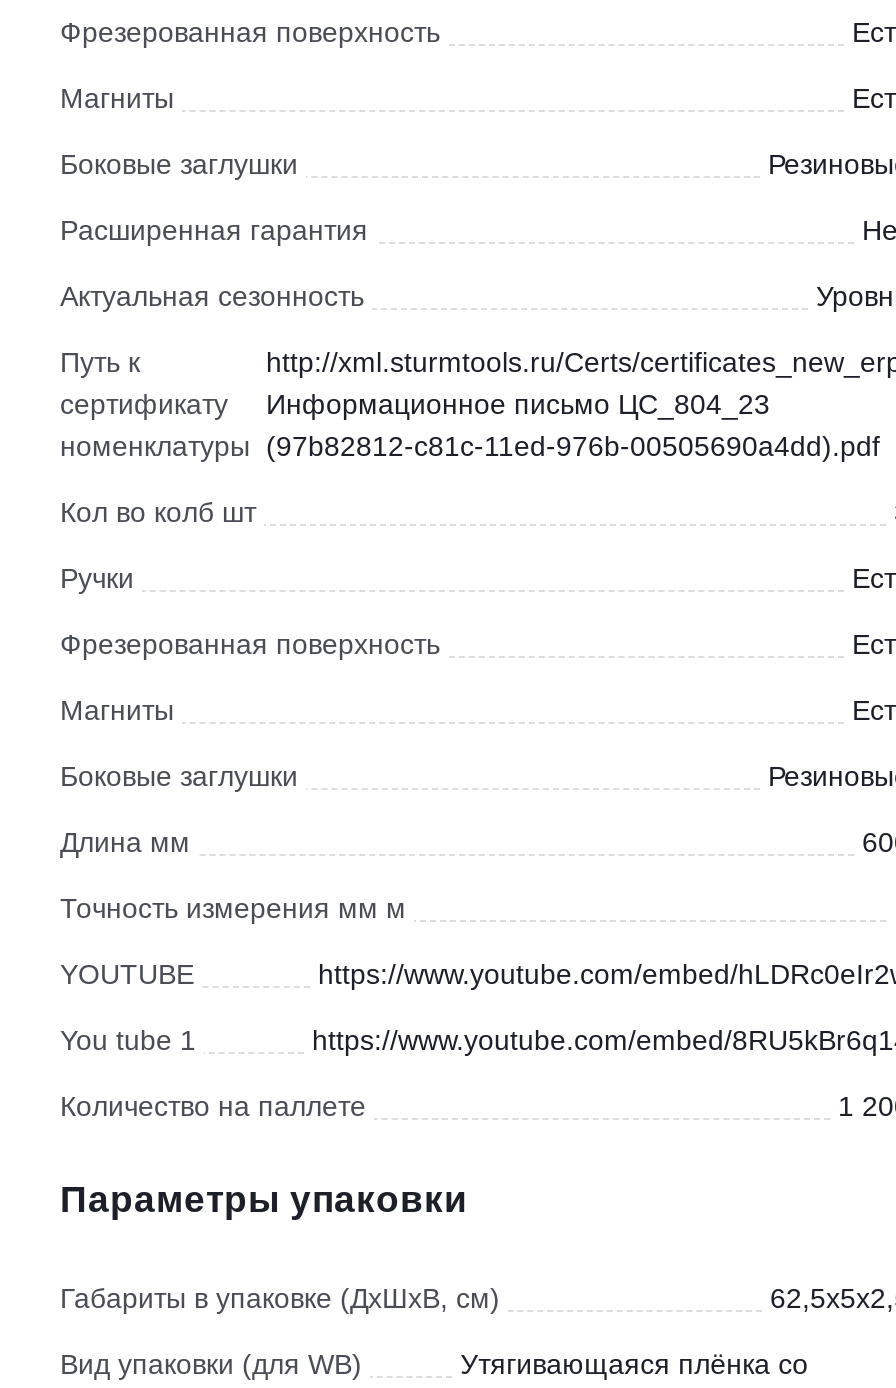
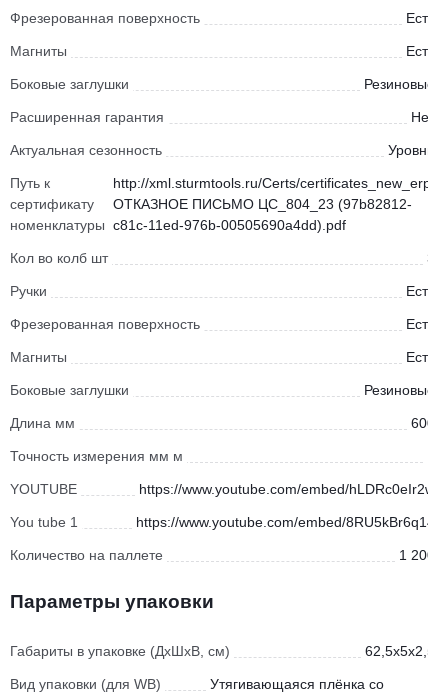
[266,388,880,462] Информационное письмо ЦС_804_23 | (97b82812-c81c-11ed-976b-00505690a4dd).pdf -> [113,196,412,233] ОТКАЗНОЕ ПИСЬМО ЦС_804_23 (97b82812- | c81c-11ed-976b-00505690a4dd).pdf

